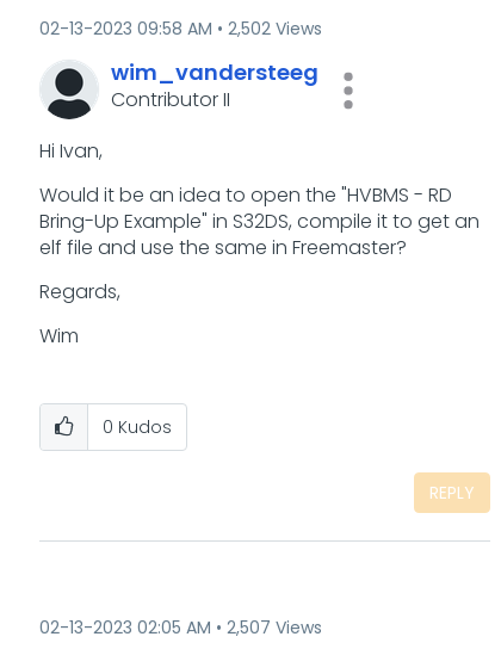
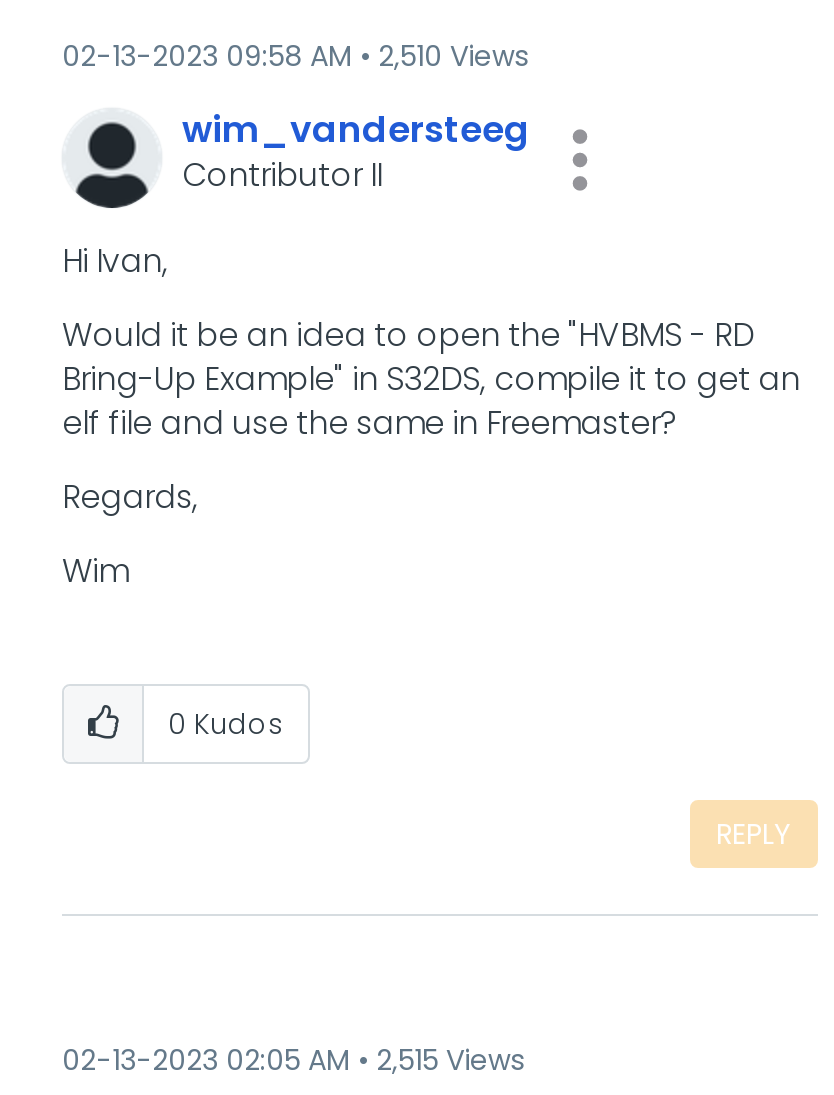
[39,17,322,41] 02-13-2023 09:58 AM 2,502 Views -> [62,36,528,76] 02-13-2023 09:58 AM 2,510 Views
[39,616,322,639] 02-13-2023 02:05 AM 2,507 Views -> [62,1040,524,1080] 02-13-2023 02:05 AM 2,515 Views

